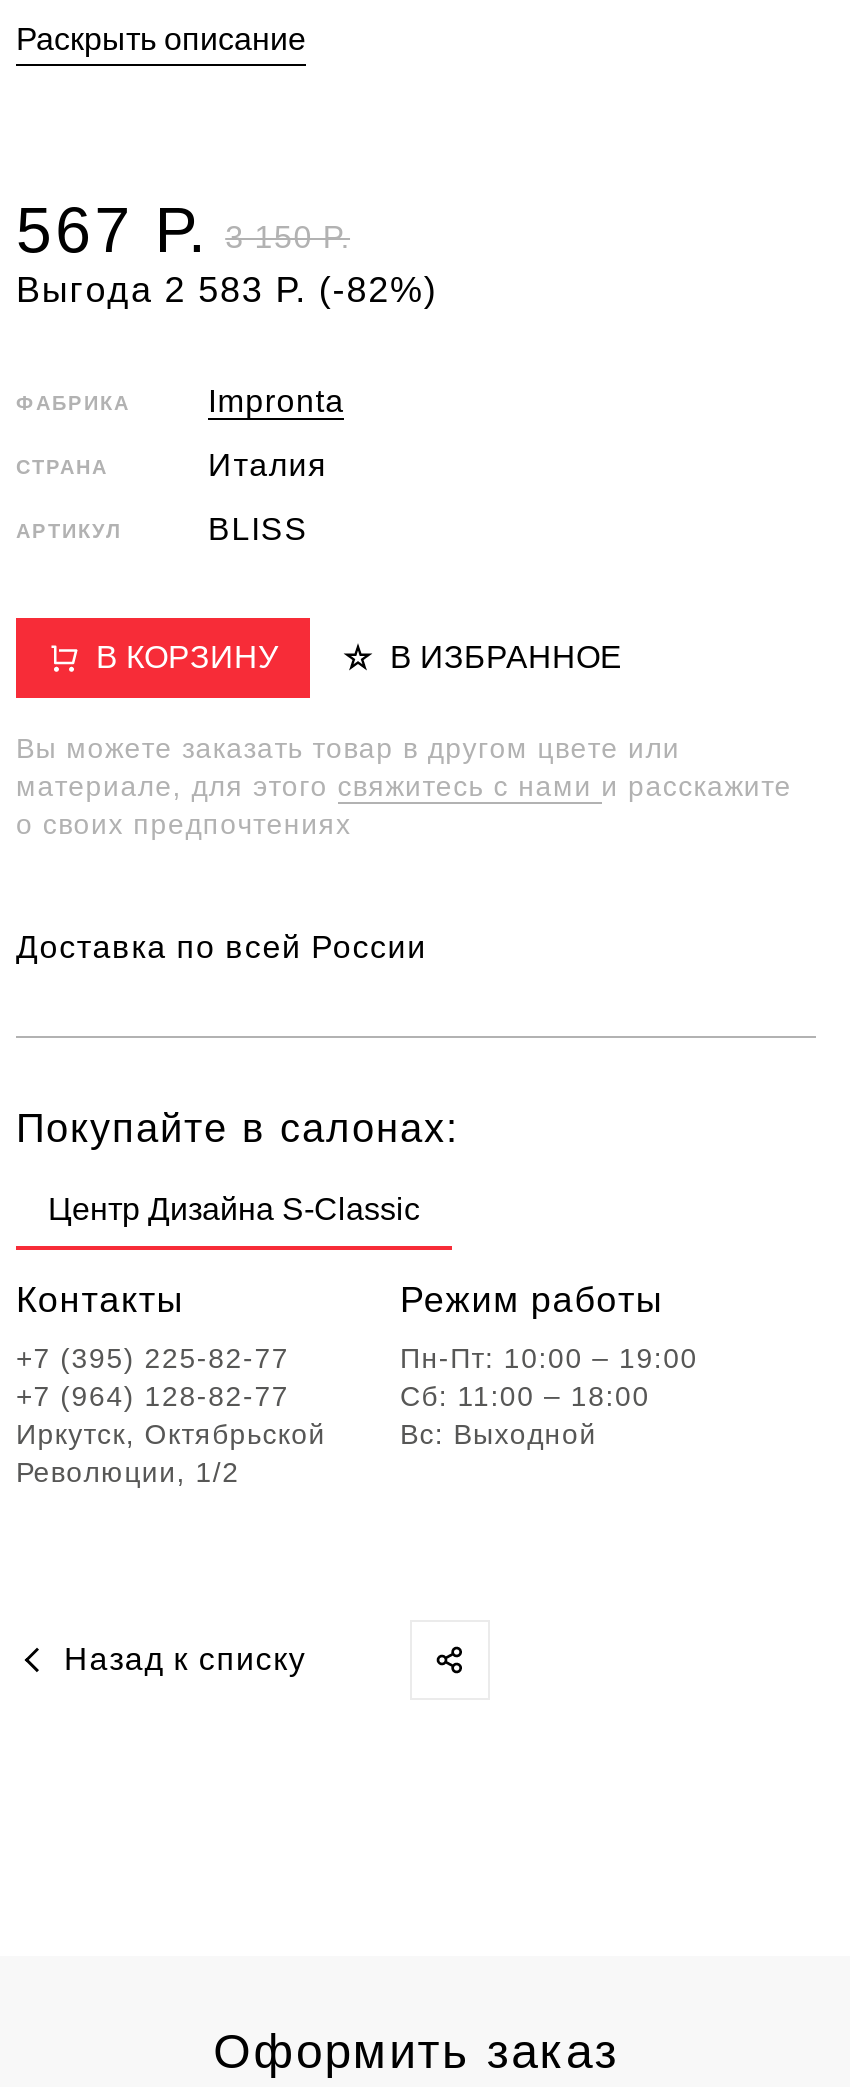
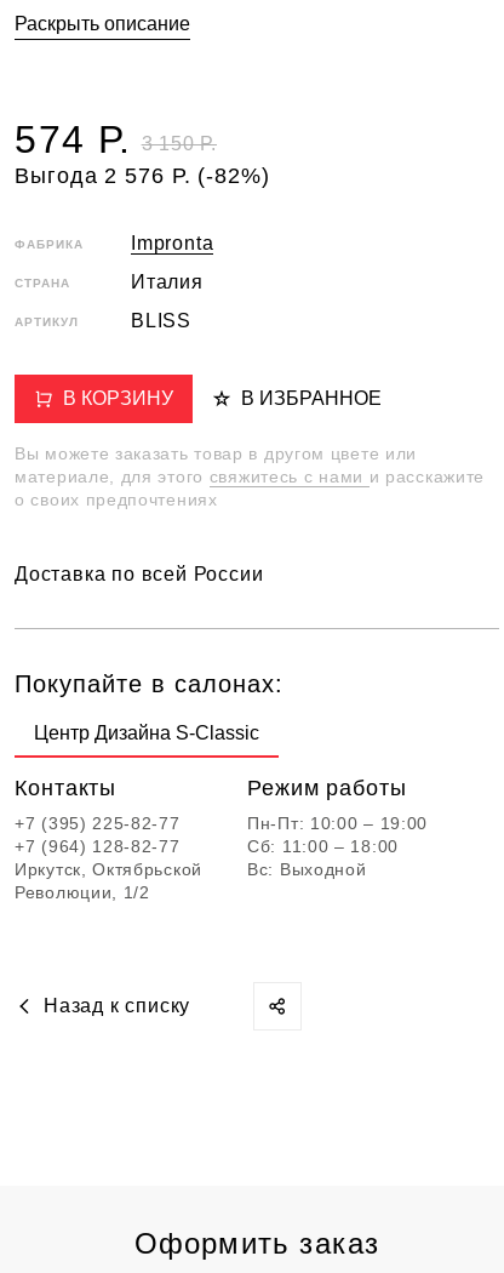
[16,194,209,266] 567 Р. -> [15,118,132,161] 574 Р.
[16,270,438,310] Выгода 2 583 Р. (-82%) -> [15,164,270,188] Выгода 2 576 Р. (-82%)

